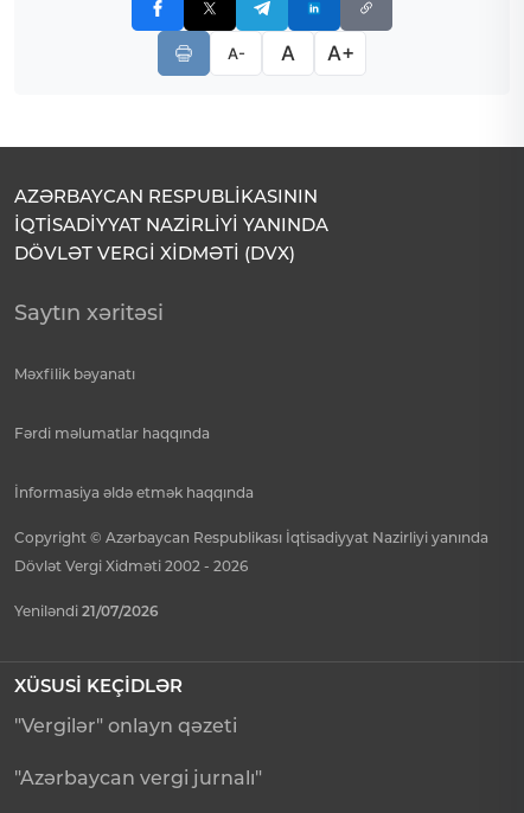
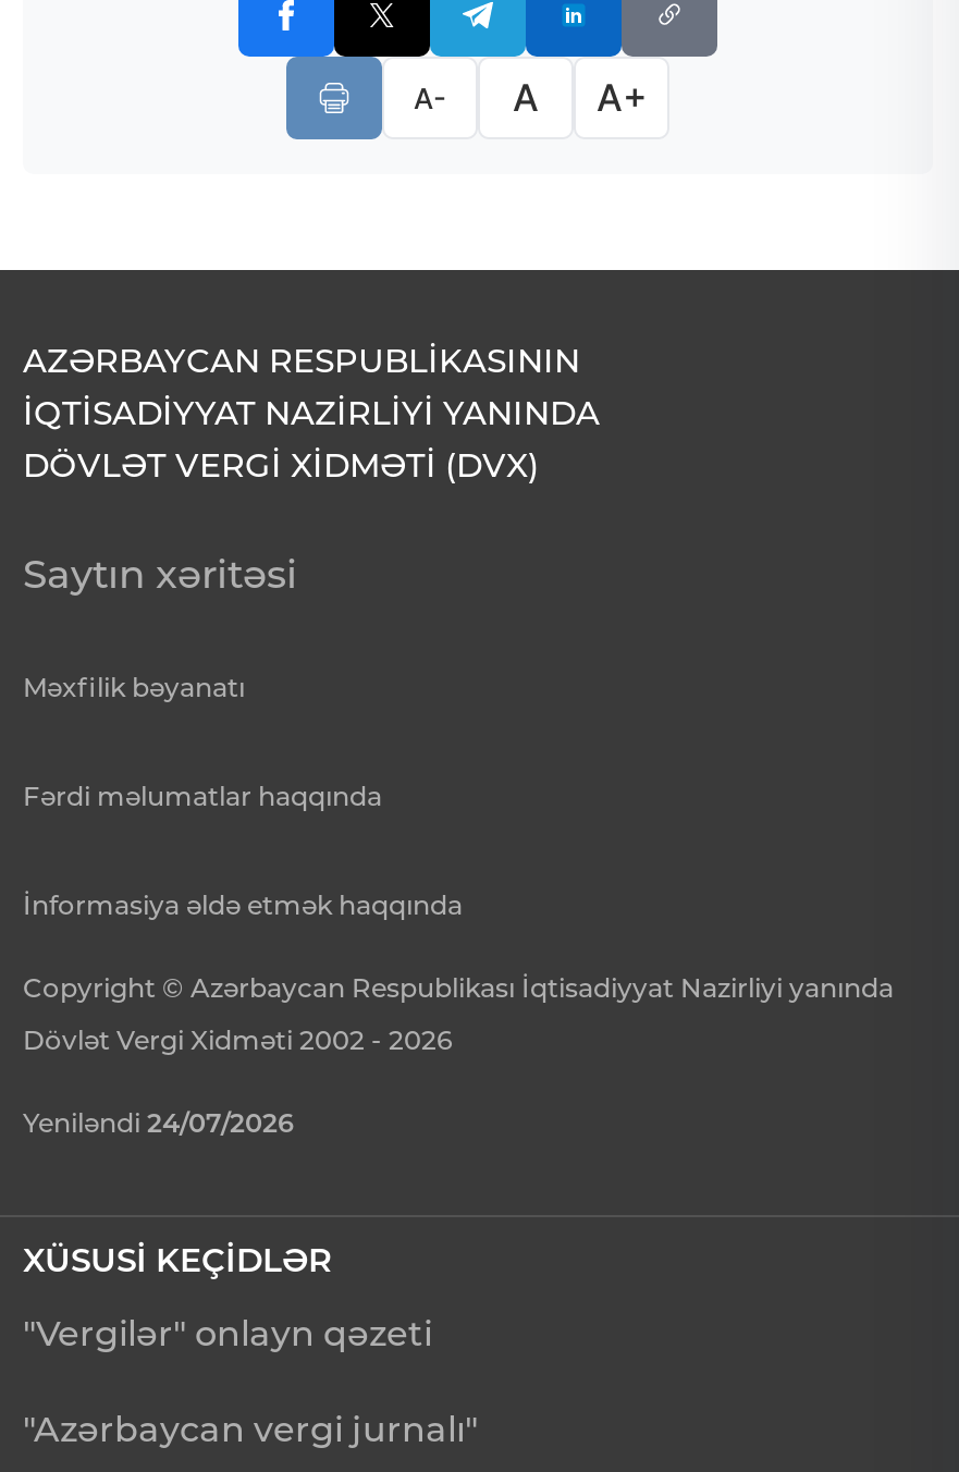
[14,602,159,620] Yeniləndi 21/07/2026 -> [23,1106,295,1139] Yeniləndi 24/07/2026

